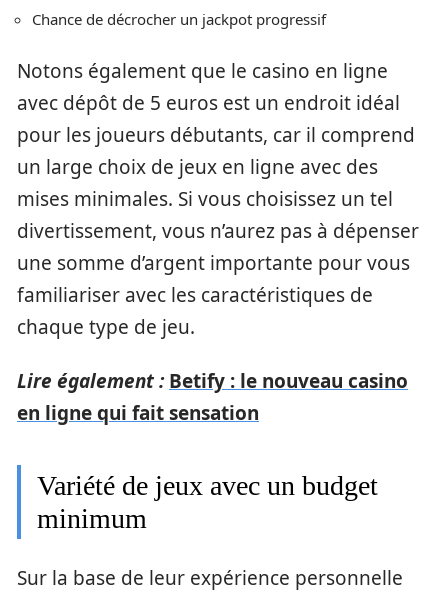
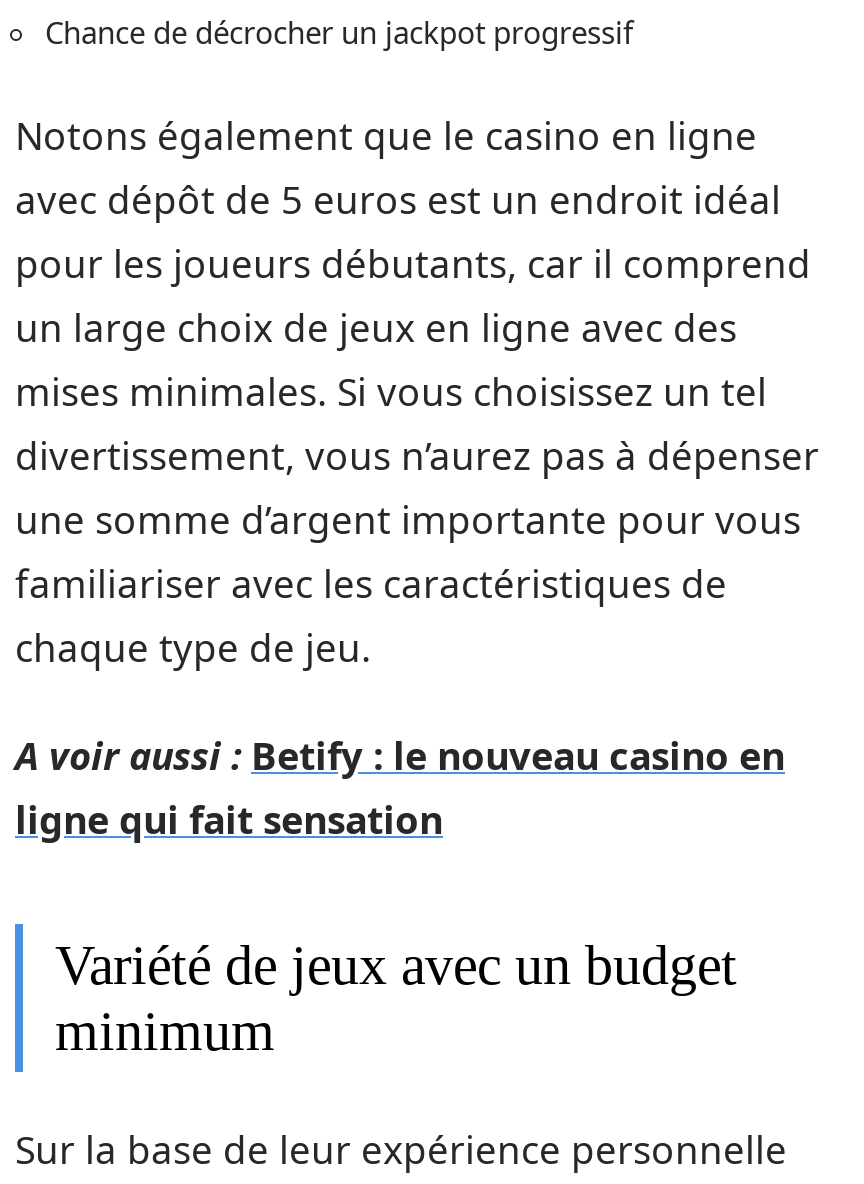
[17,368,408,426] Lire également : Betify : le nouveau casino | en ligne qui fait sensation -> [15,730,785,846] A voir aussi : Betify : le nouveau casino en | ligne qui fait sensation

